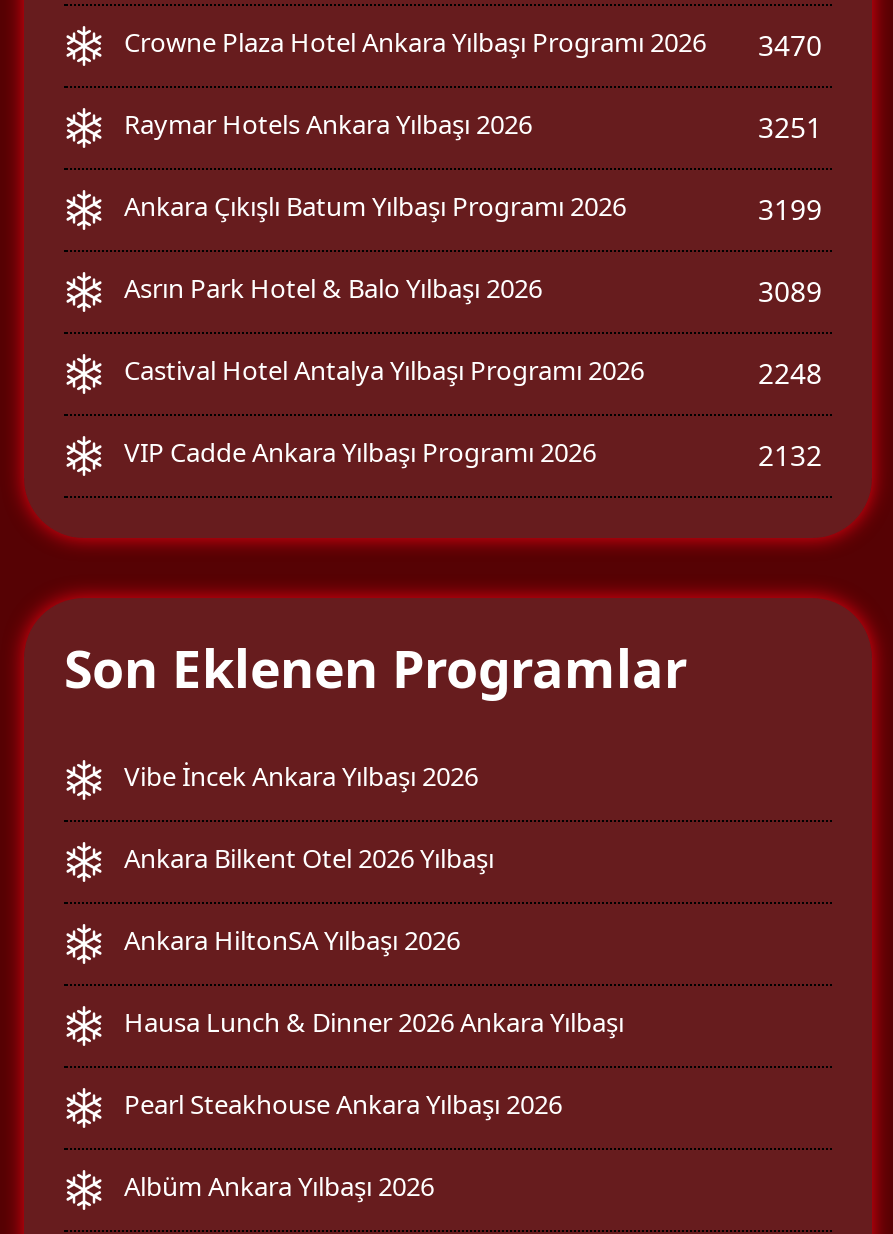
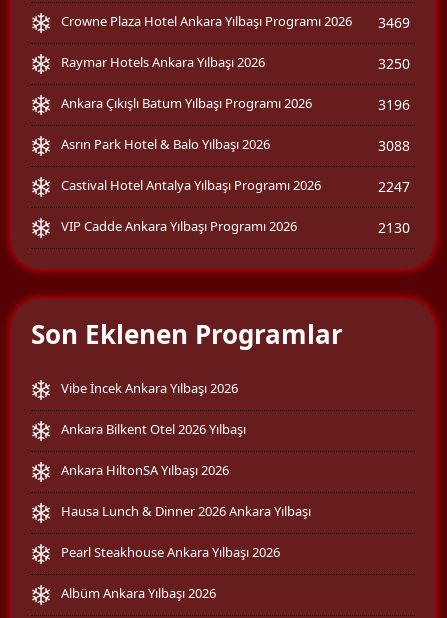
[124,24,822,64] Crowne Plaza Hotel Ankara Yılbaşı Programı 2026 3470 -> [61,12,410,32] Crowne Plaza Hotel Ankara Yılbaşı Programı 2026 3469
[758,108,822,146] 3251 -> [378,54,410,73] 3250
[758,190,822,228] 3199 -> [378,95,410,114] 3196
[758,272,822,310] 3089 -> [378,136,410,155] 3088
[758,354,822,392] 2248 -> [378,177,410,196] 2247
[758,436,822,474] 2132 -> [378,218,410,237] 2130

